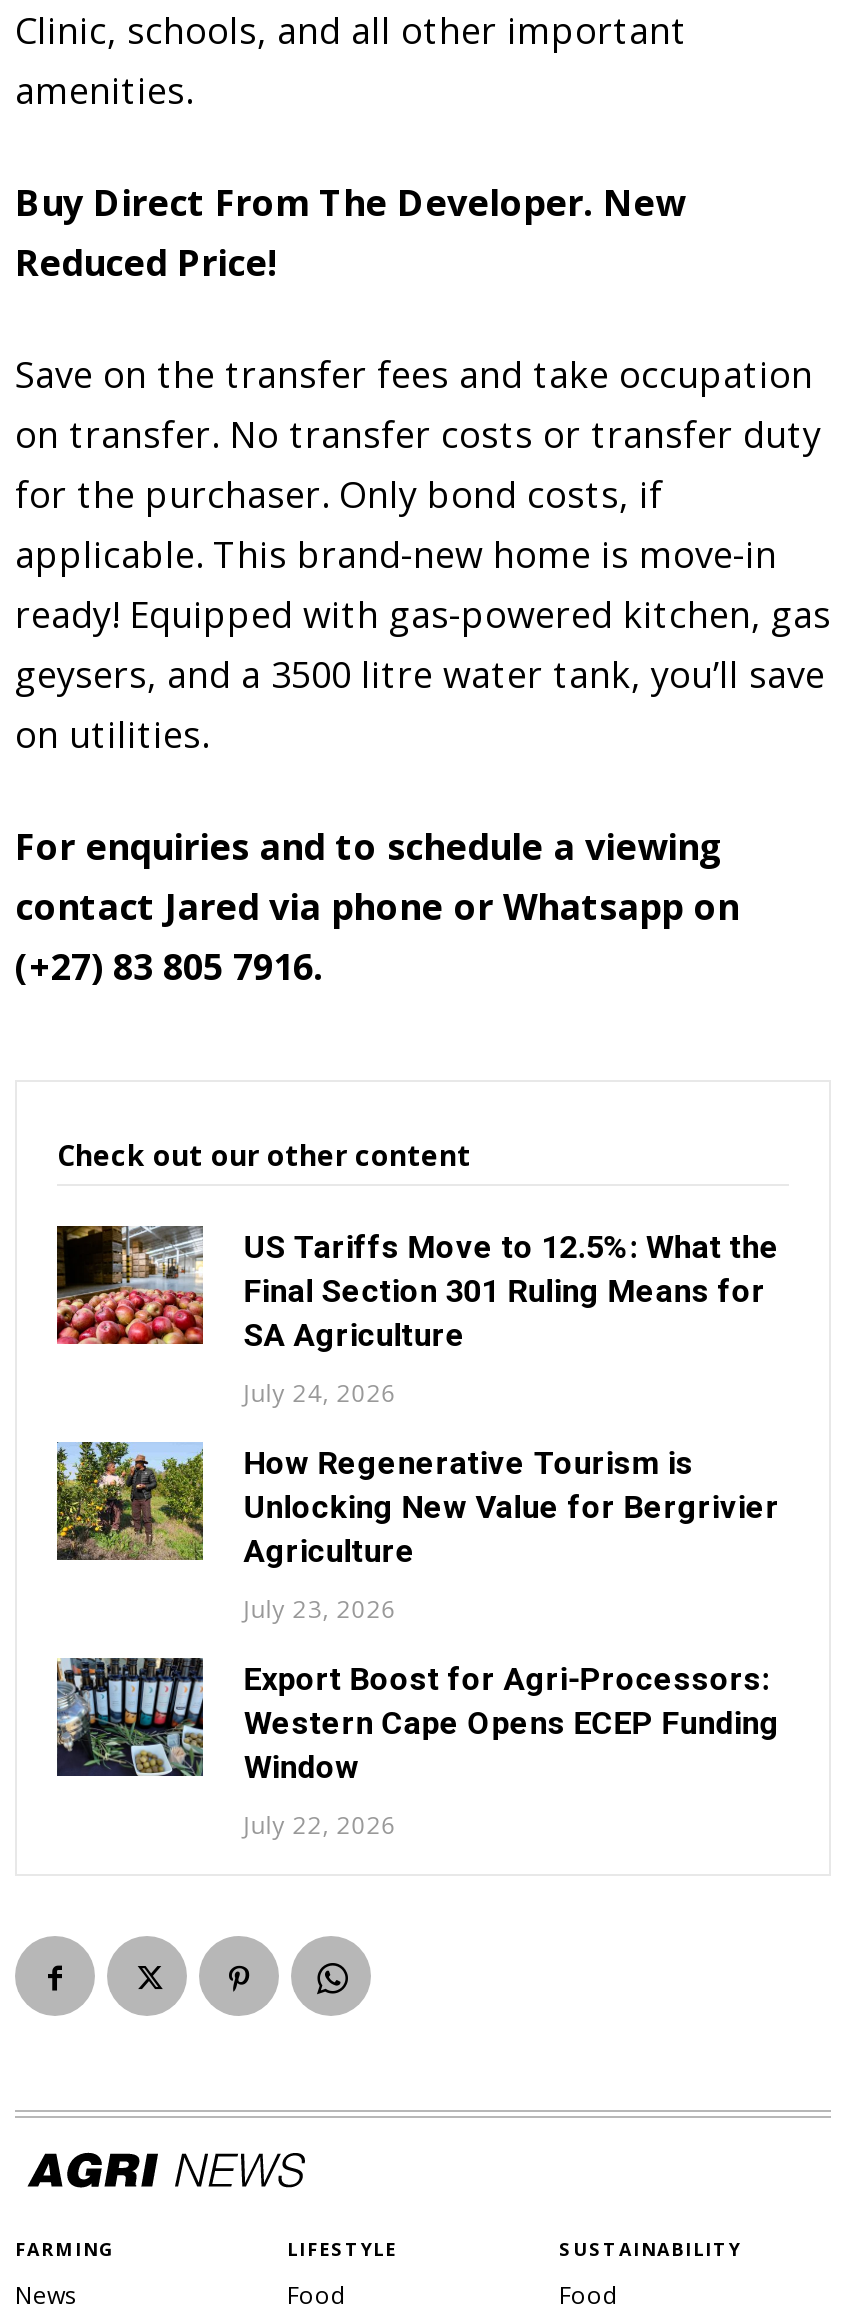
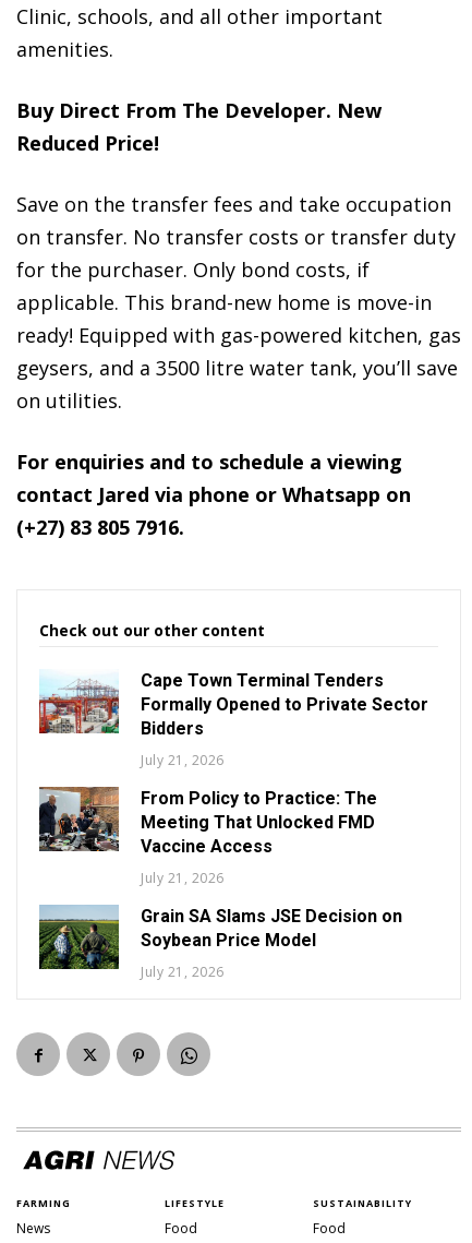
[55,1224,779,1354] [image] | US Tariffs Move to 12.5%: What the | Final Section 301 Ruling Means for | SA Agriculture -> [38,669,429,739] [image] | Cape Town Terminal Tenders | Formally Opened to Private Sector | Bidders
[243,1376,396,1410] July 24, 2026 -> [141,751,224,770] July 21, 2026
[55,1440,779,1570] [image] | How Regenerative Tourism is | Unlocking New Value for Bergrivier | Agriculture -> [38,786,377,857] [image] | From Policy to Practice: The | Meeting That Unlocked FMD | Vaccine Access
[243,1592,396,1626] July 23, 2026 -> [141,869,224,887] July 21, 2026
[55,1656,779,1786] [image] | Export Boost for Agri-Processors: | Western Cape Opens ECEP Funding | Window -> [39,905,402,970] [image] | Grain SA Slams JSE Decision on | Soybean Price Model
[243,1808,396,1842] July 22, 2026 -> [141,963,224,981] July 21, 2026

